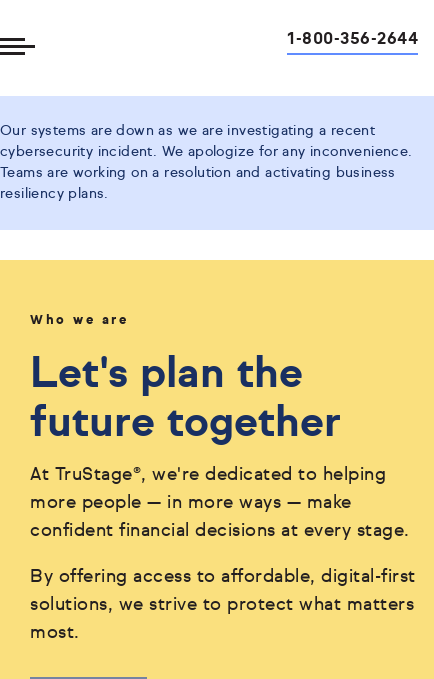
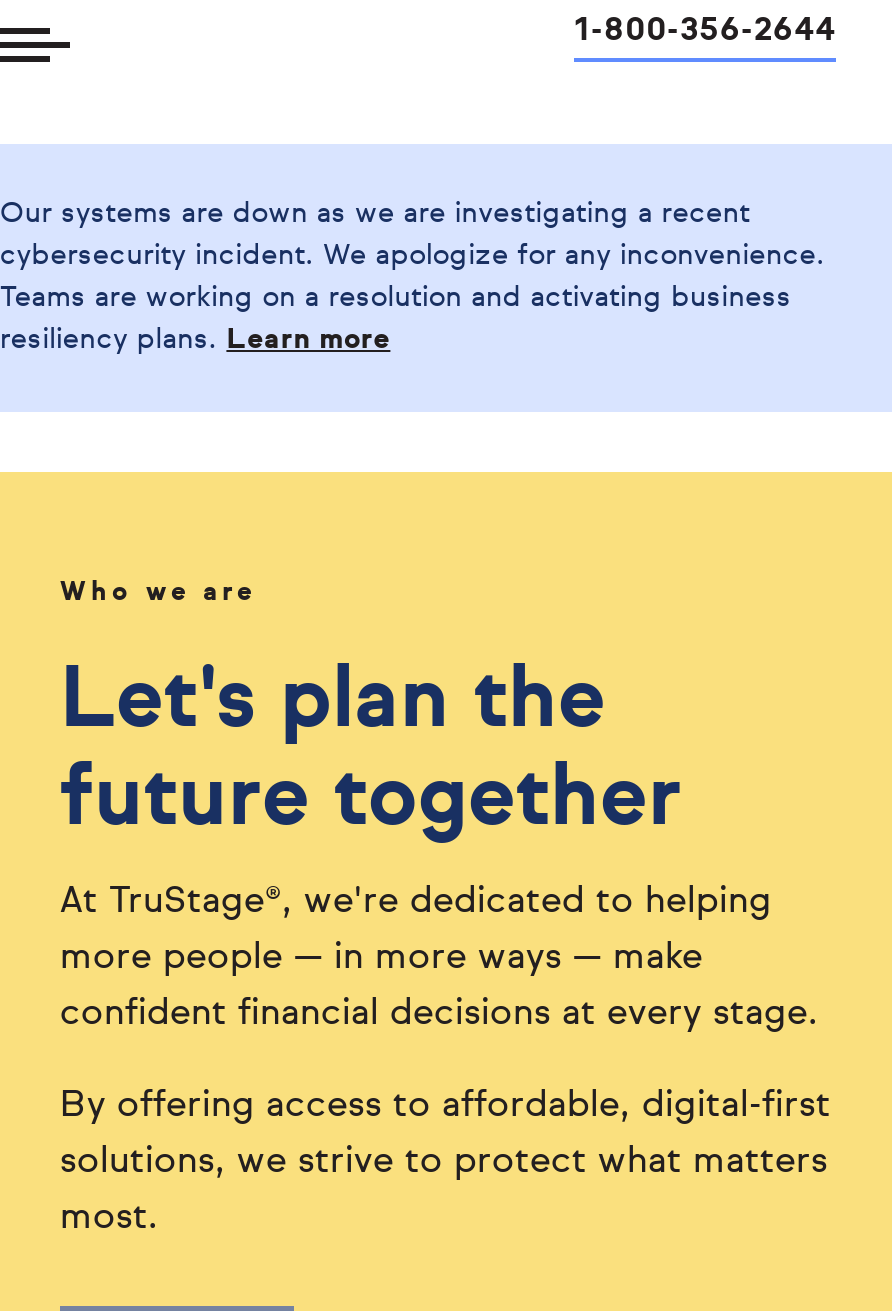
[0,187,109,201] resiliency plans. -> [0,327,390,355] resiliency plans. Learn more

